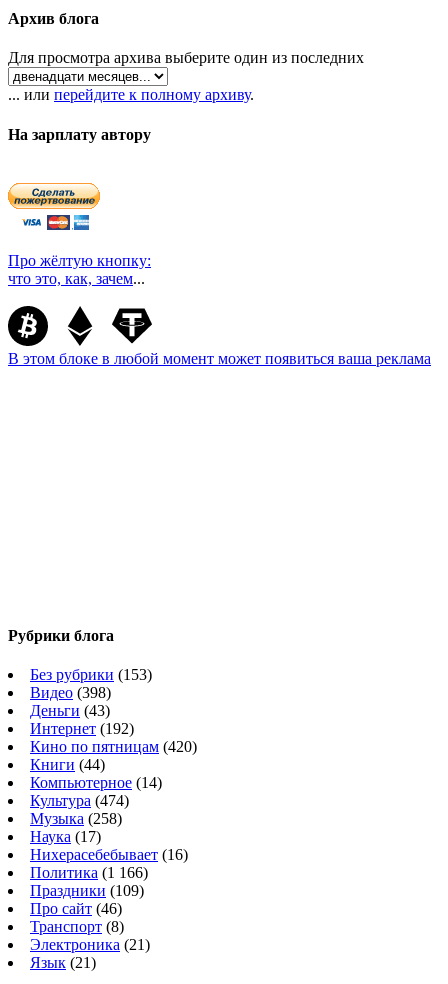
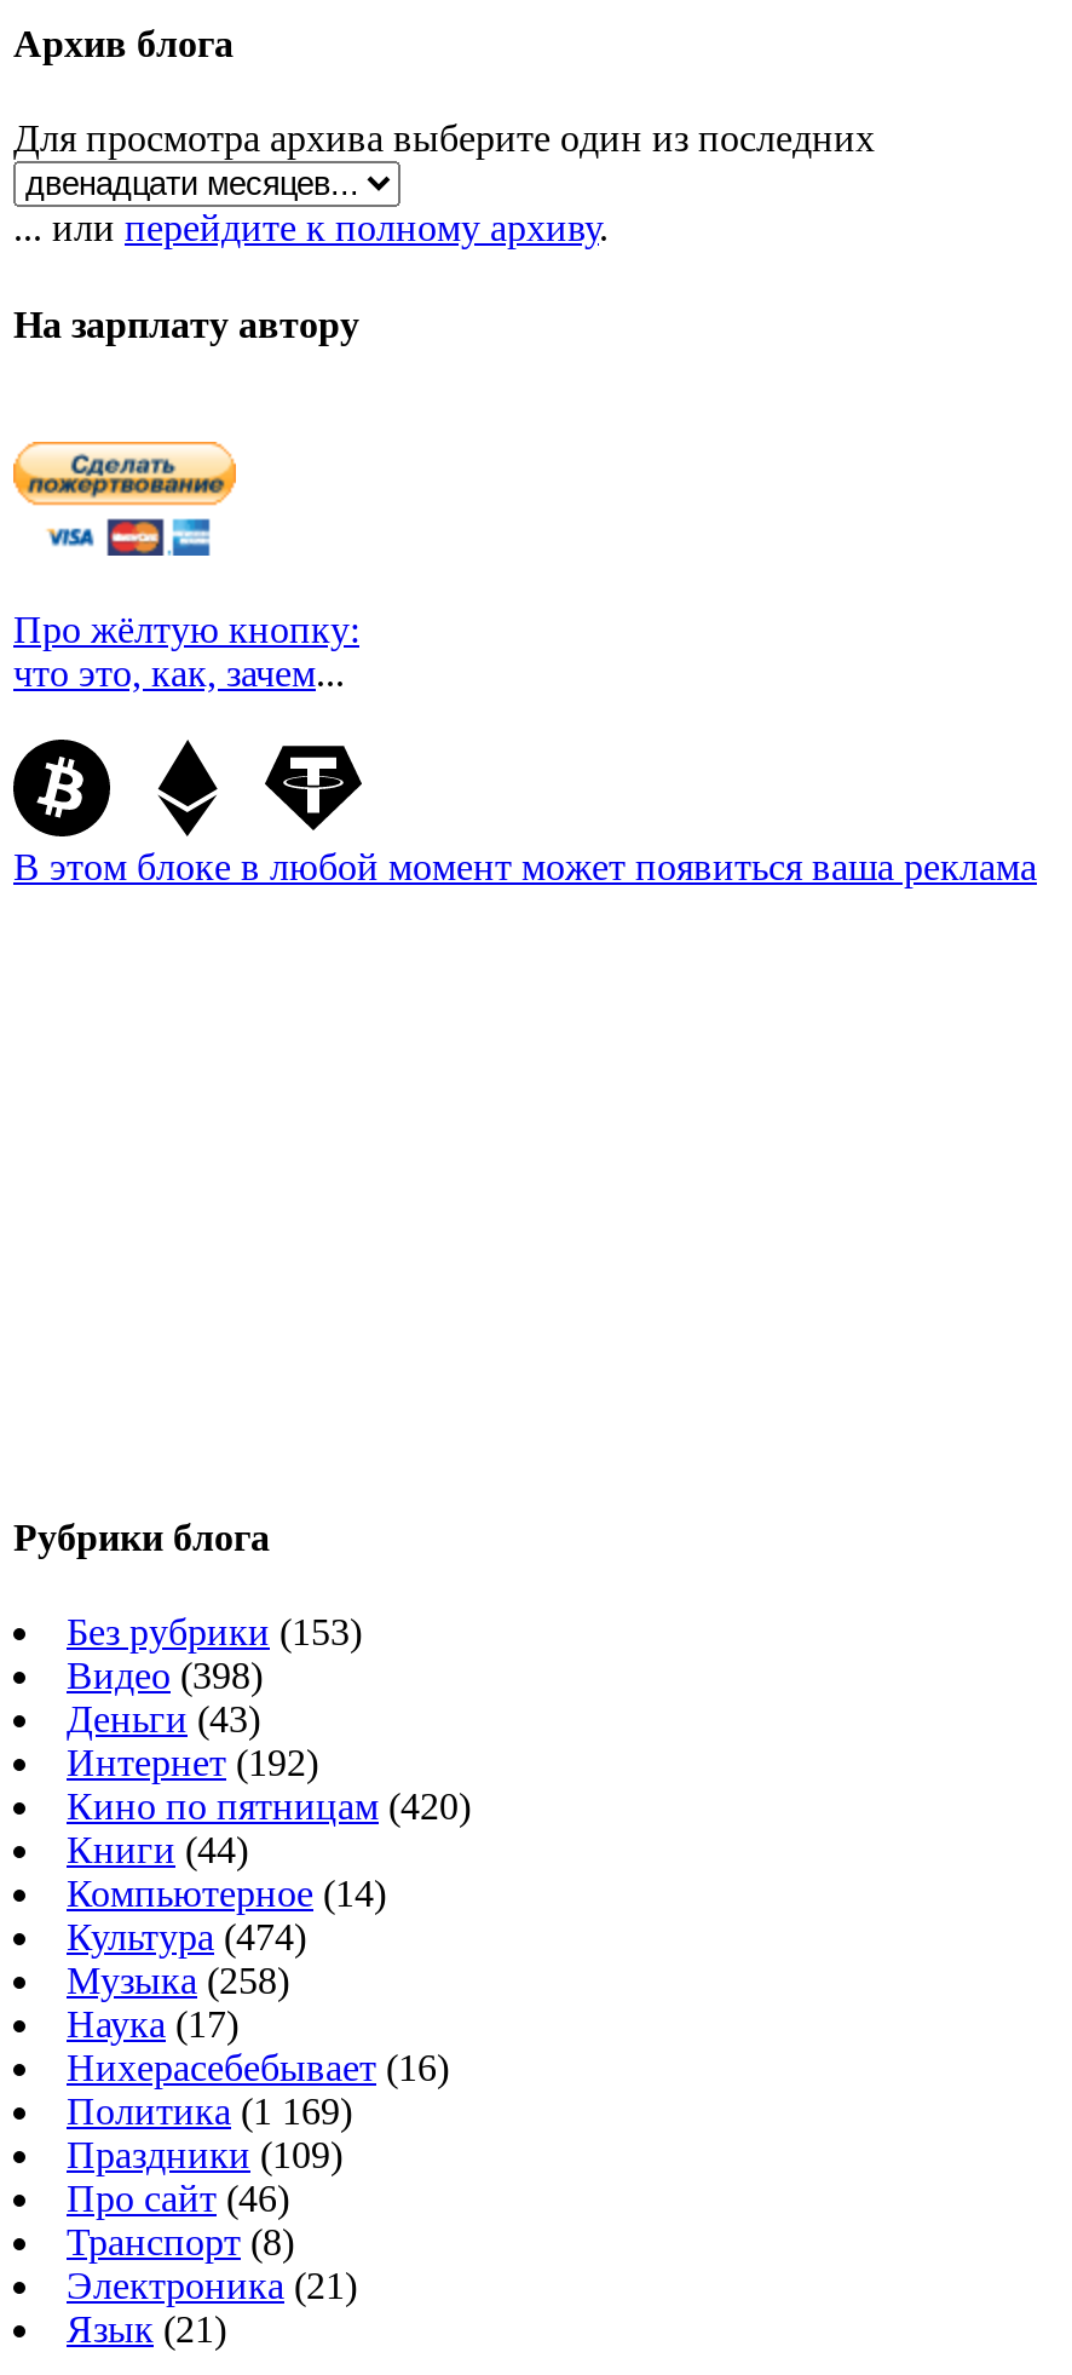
[30,864,148,881] Политика (1 166) -> [67,2091,352,2132] Политика (1 169)

